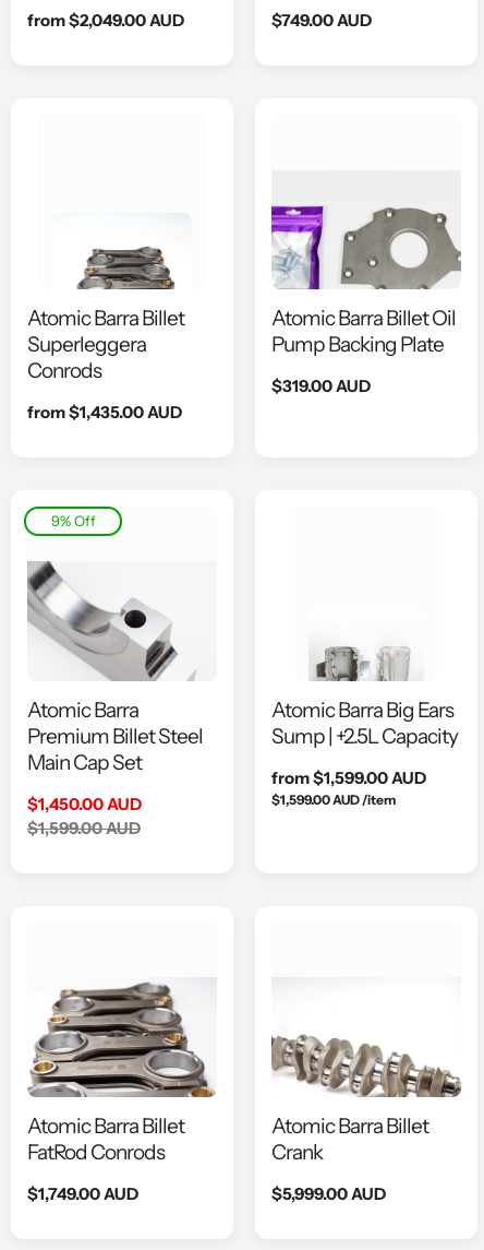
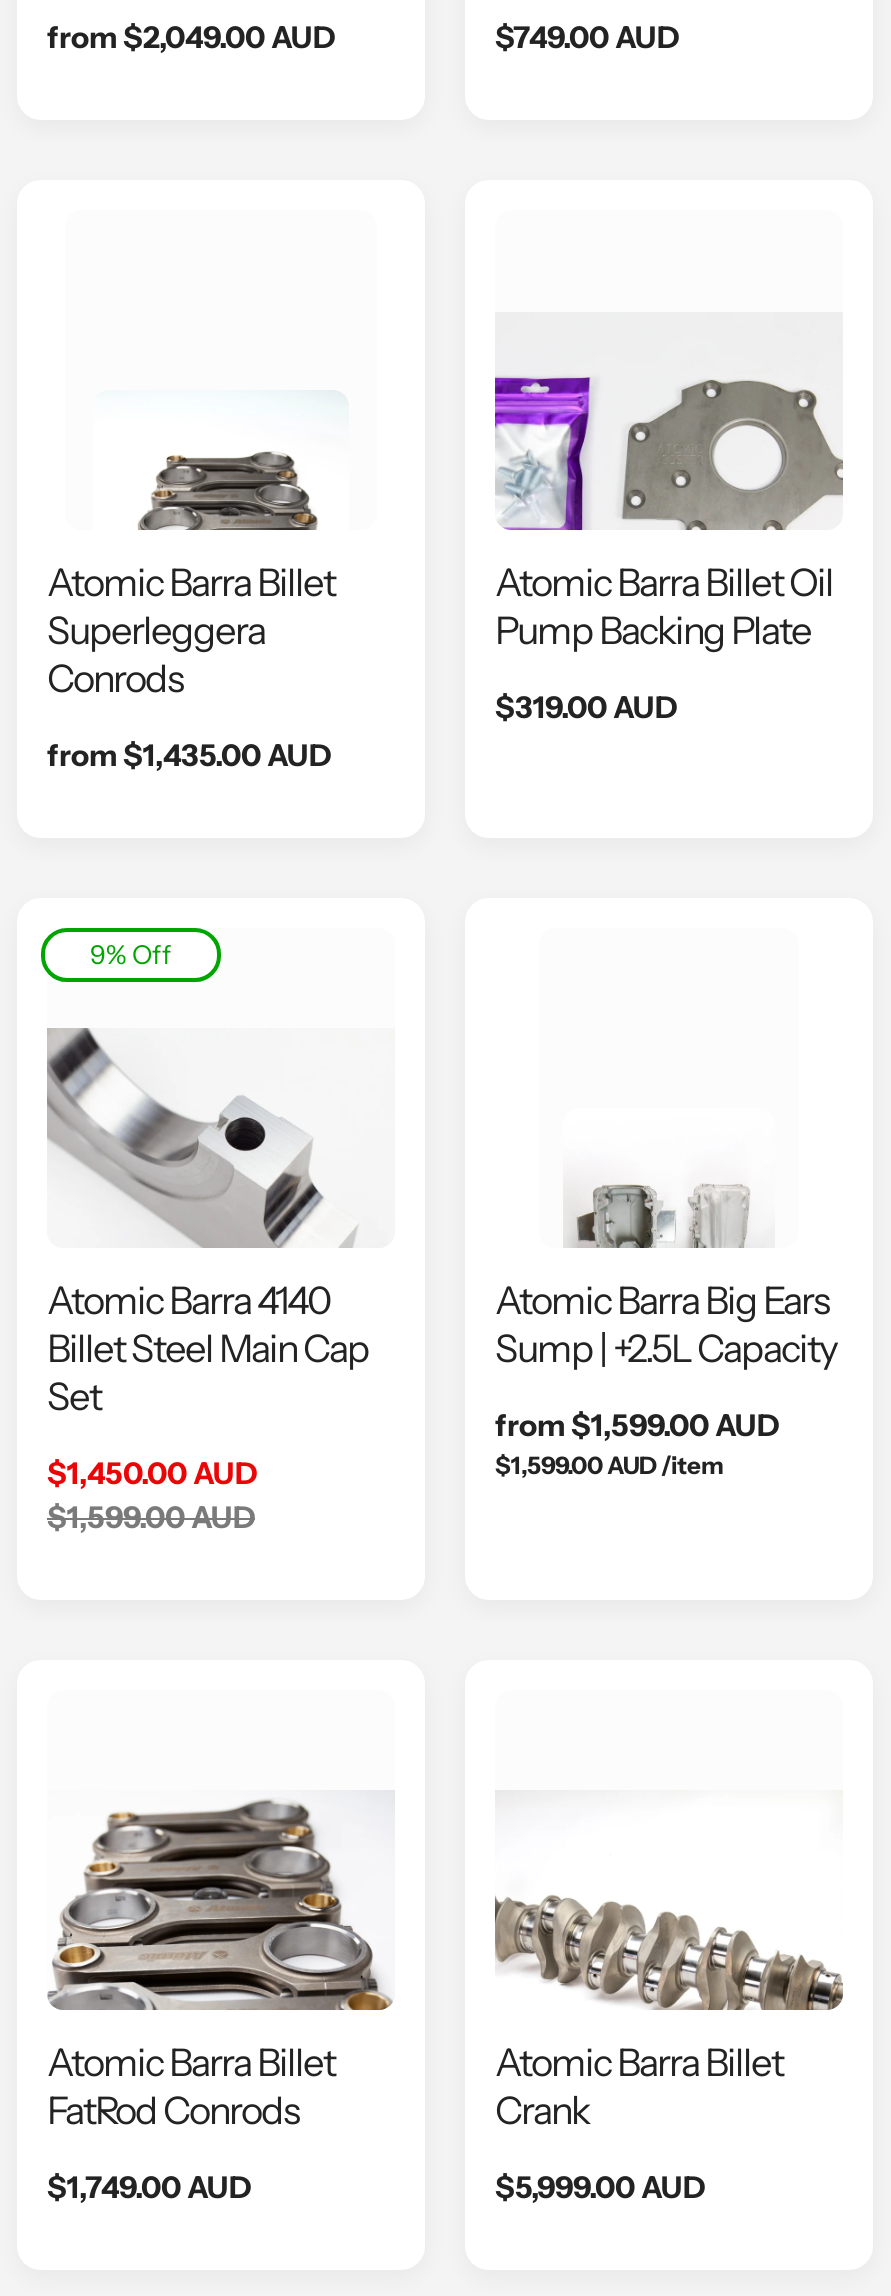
[27,698,203,775] Atomic Barra | Premium Billet Steel | Main Cap Set -> [47,1278,369,1420] Atomic Barra 4140 | Billet Steel Main Cap | Set

